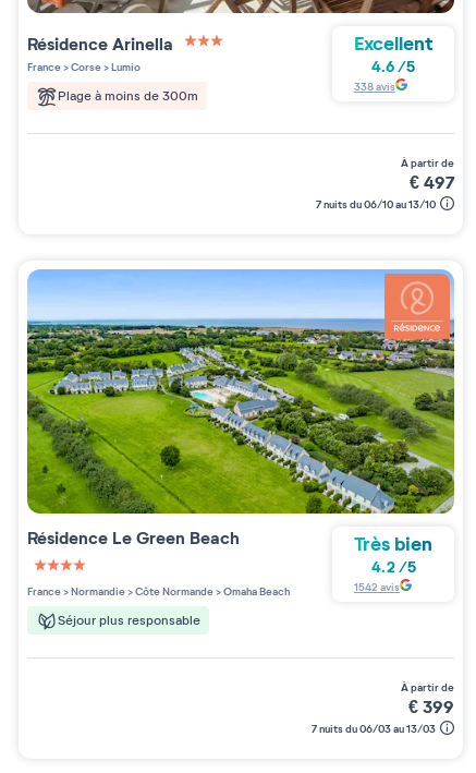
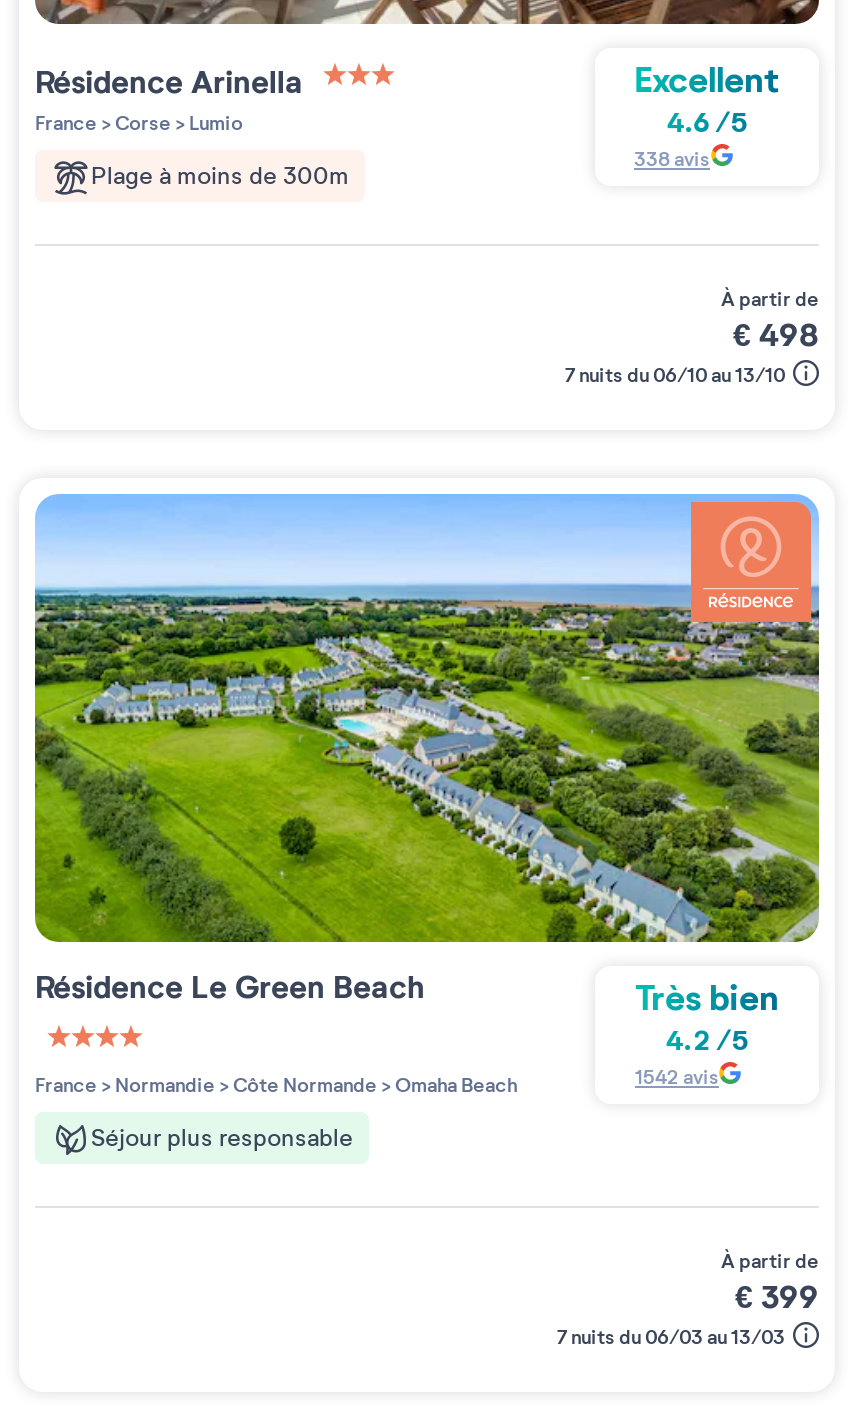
[410,171,454,194] €497 -> [733,315,819,357] €498

